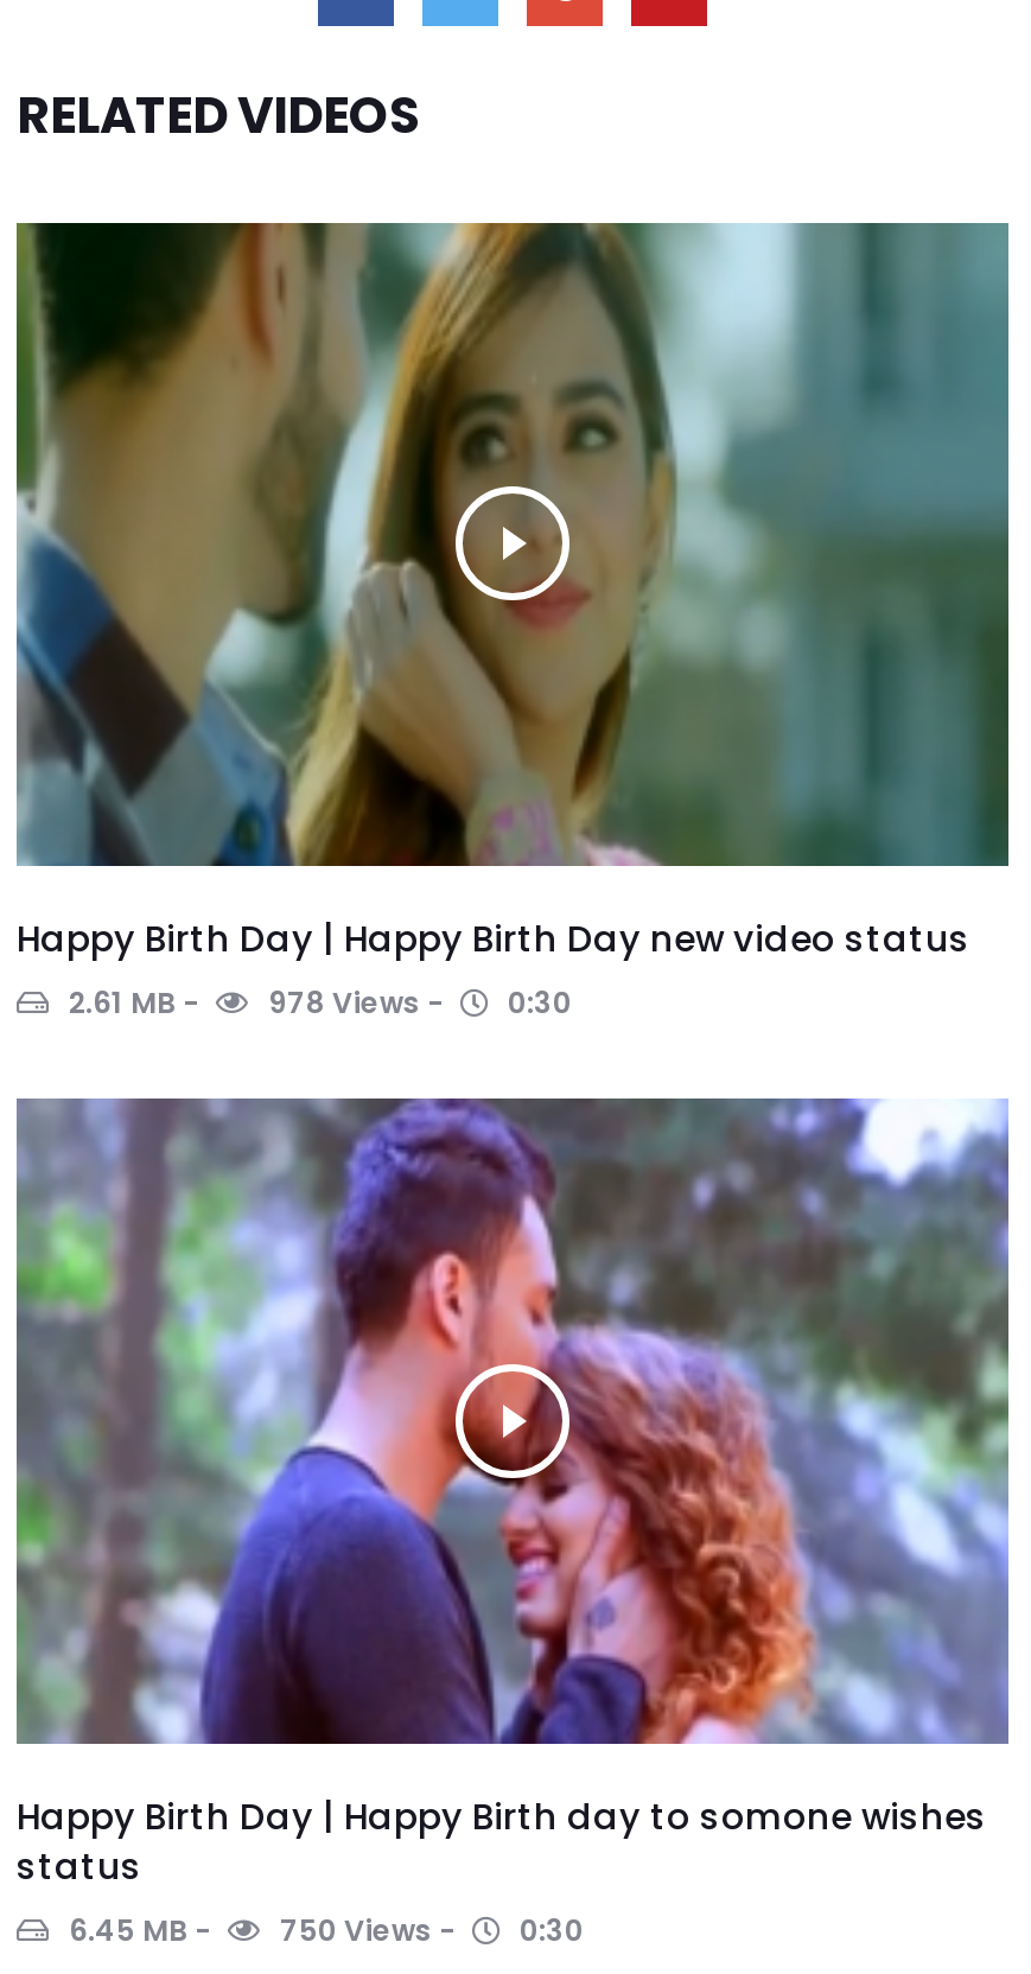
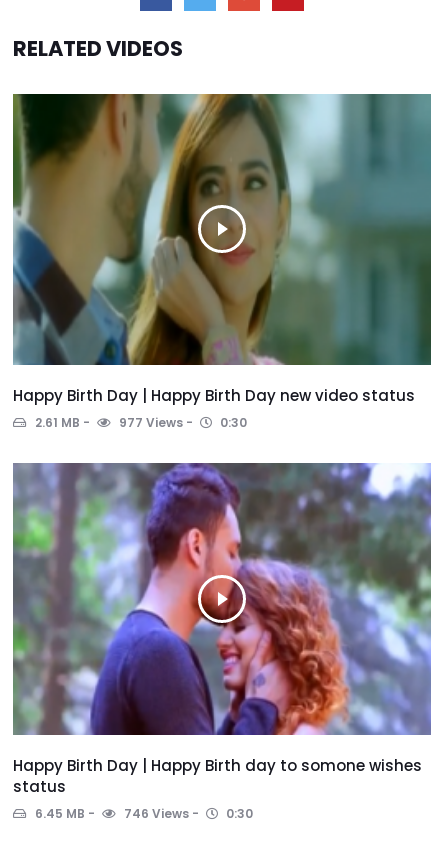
[261,983,572,1023] 978 Views 0:30 -> [116,414,247,431] 977 Views 0:30
[273,1910,584,1950] 750 Views 0:30 -> [121,805,253,822] 746 Views 0:30

